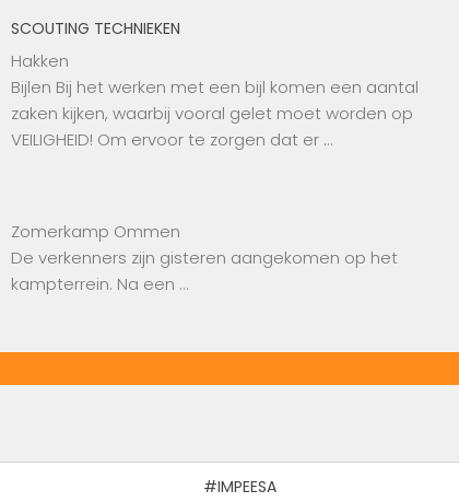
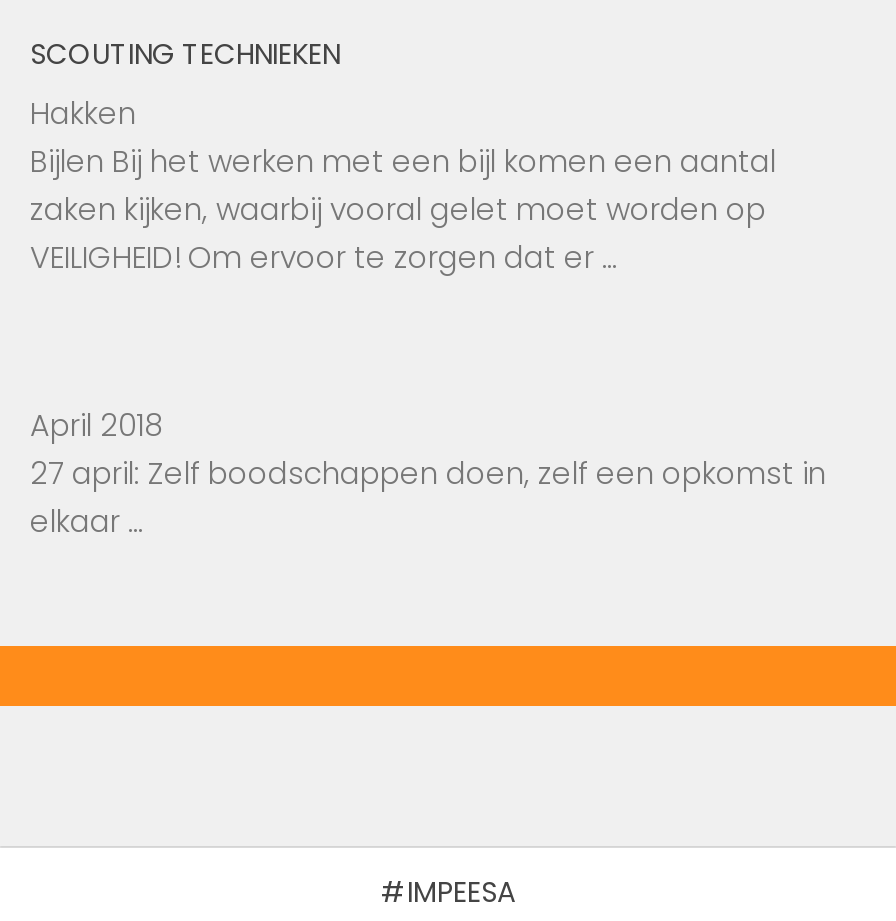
[11,219,398,295] Zomerkamp Ommen | De verkenners zijn gisteren aangekomen op het | kampterrein. Na een … -> [30,404,826,542] April 2018 | 27 april: Zelf boodschappen doen, zelf een opkomst in | elkaar …

